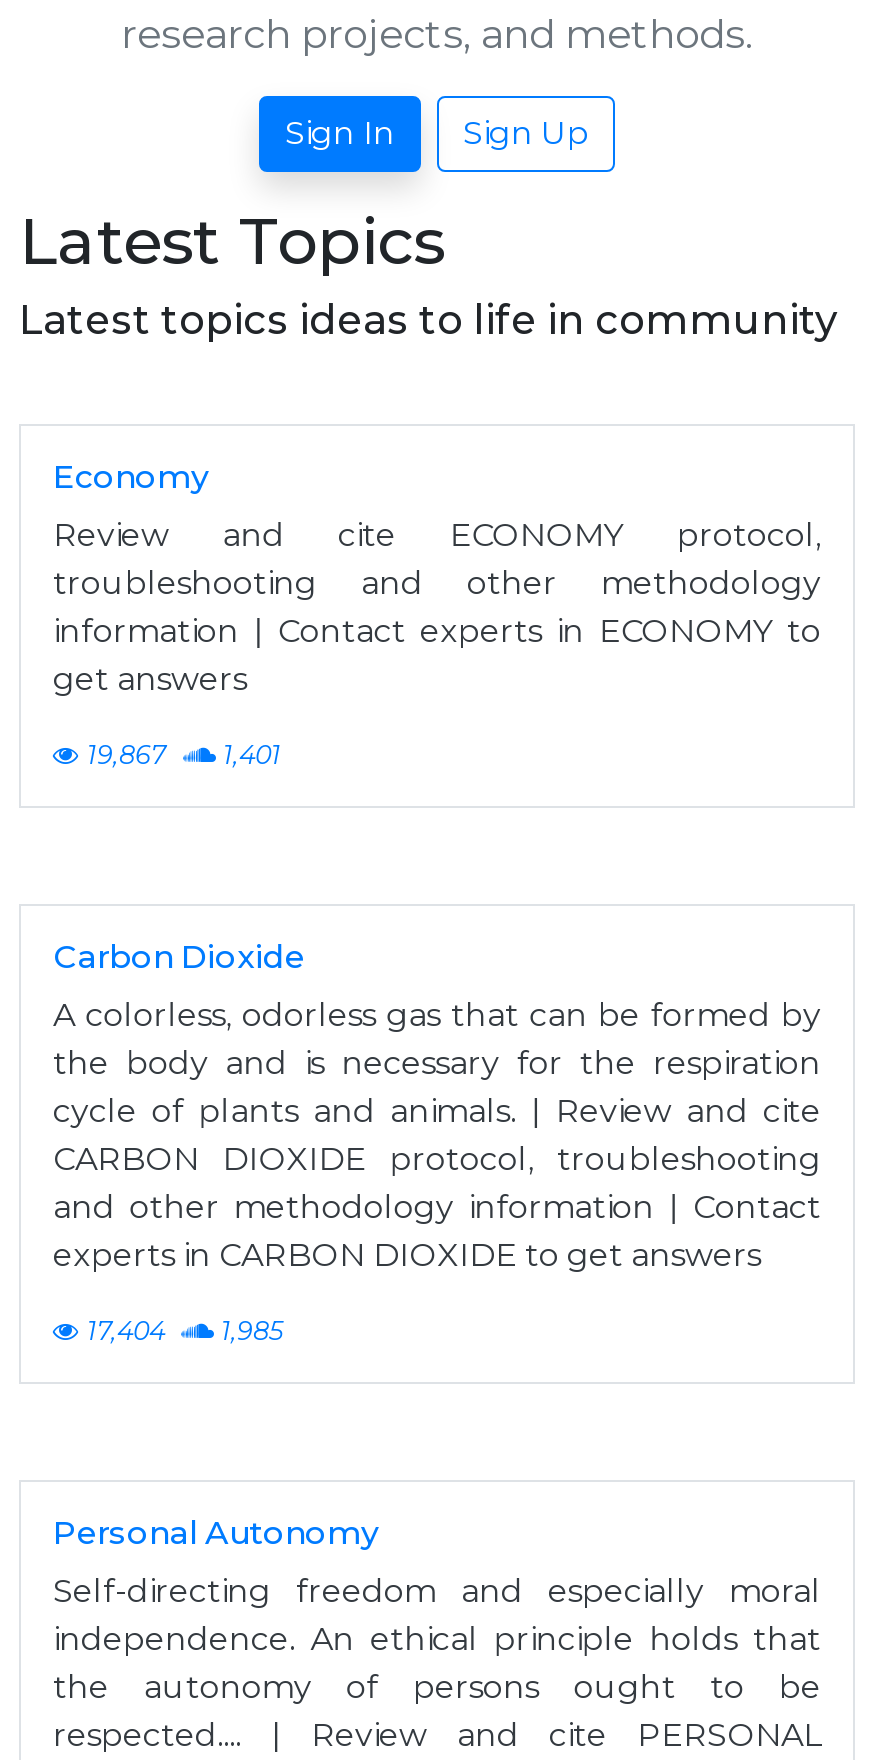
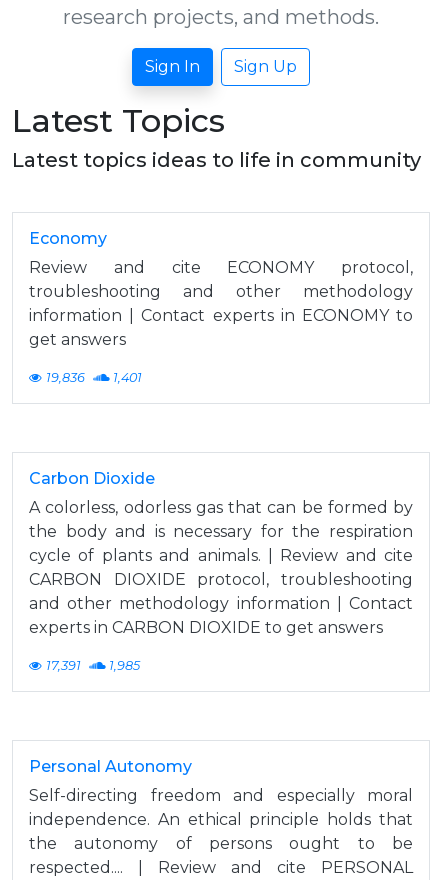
[87,739,281,769] 19,867 1,401 -> [46,370,142,385] 19,836 1,401
[87,1315,283,1345] 17,404 1,985 -> [46,658,140,673] 17,391 1,985

